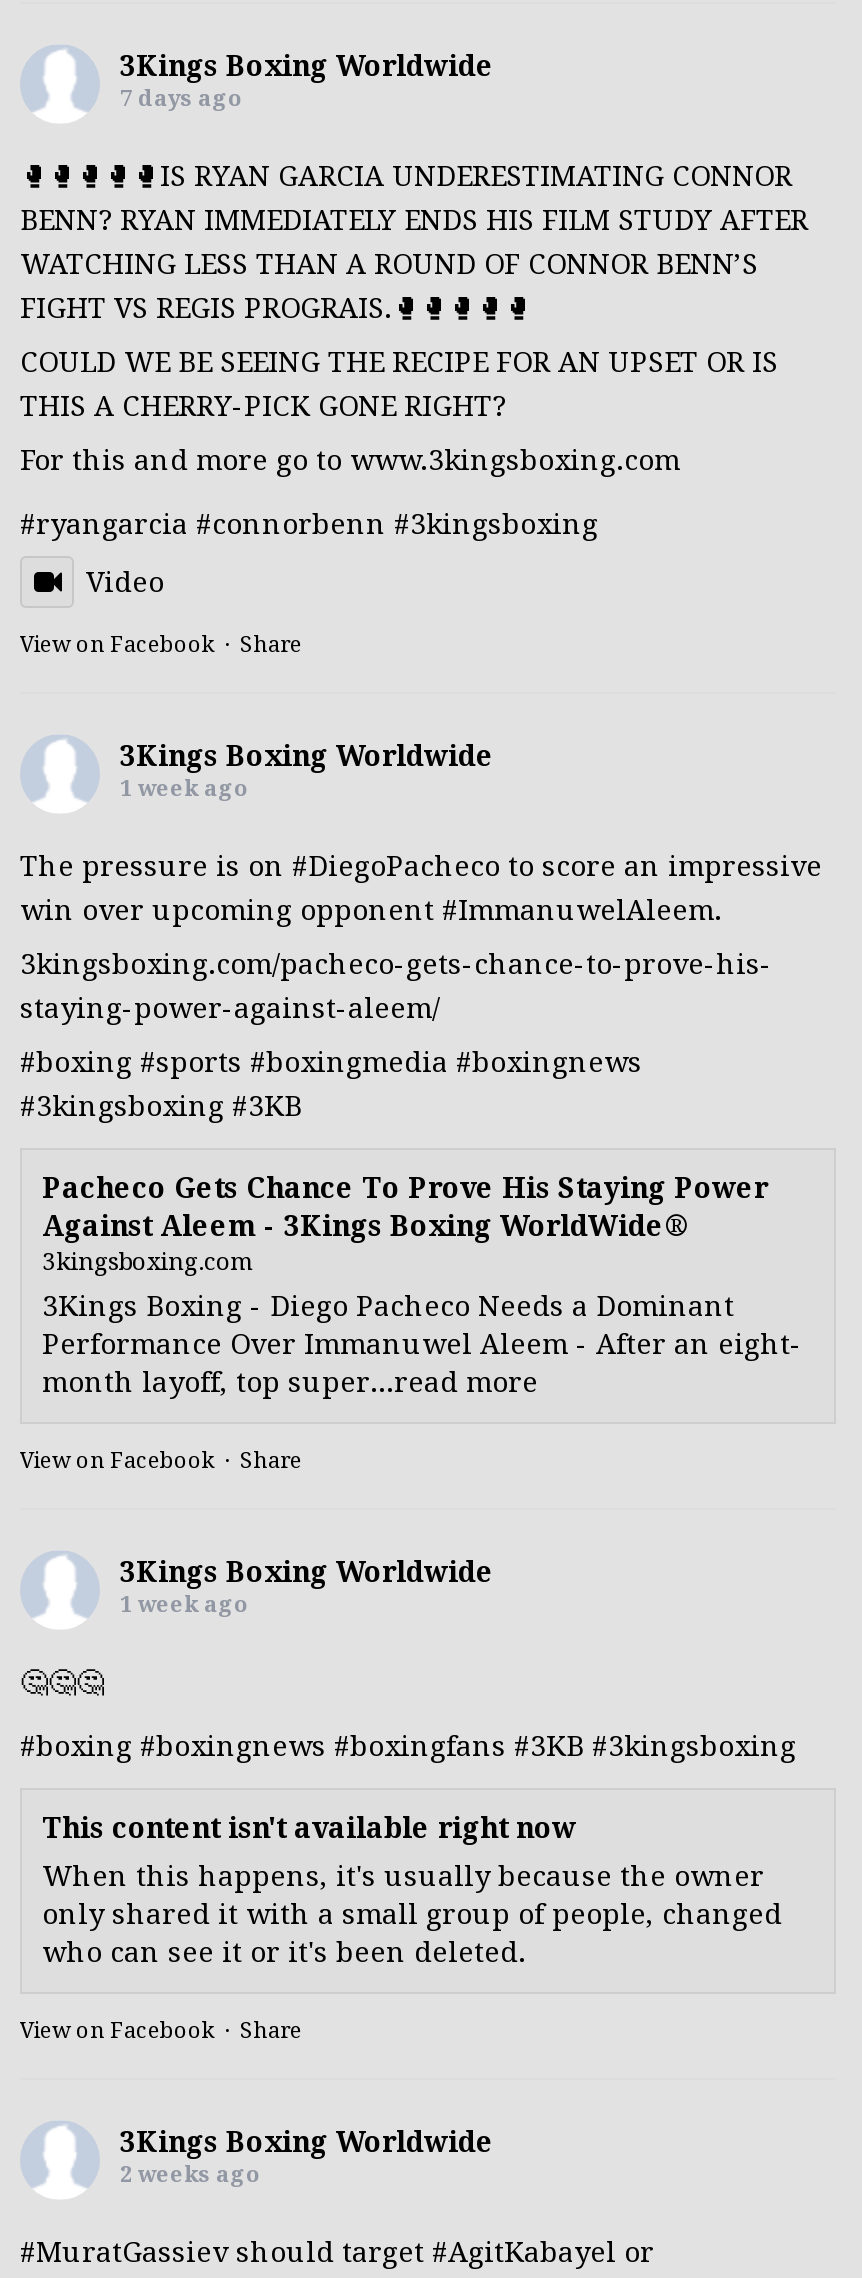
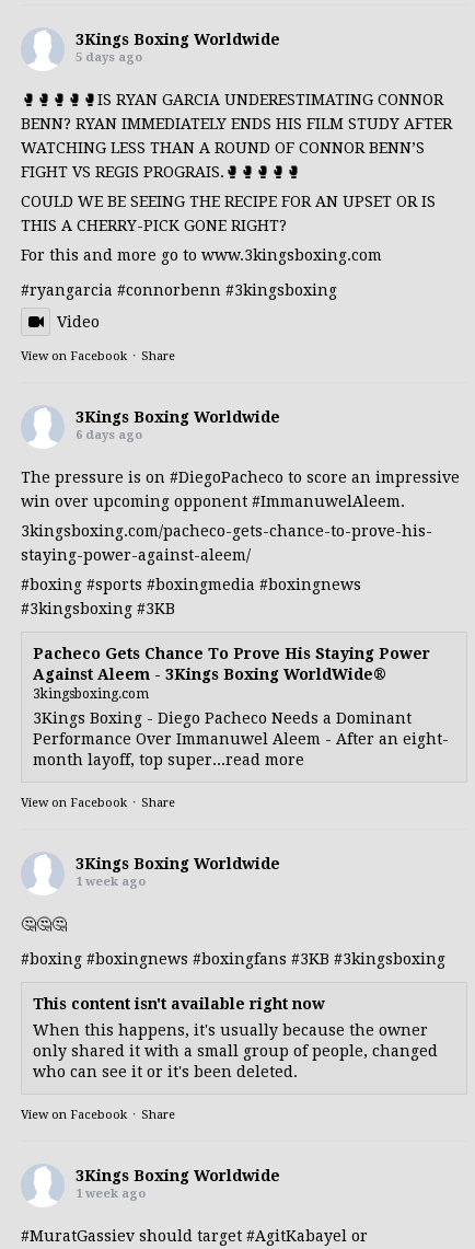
[120,87,242,113] 7 days ago -> [76,50,142,64] 5 days ago
[120,777,248,803] 1 week ago -> [76,428,142,442] 6 days ago
[120,2163,260,2189] 2 weeks ago -> [76,1186,146,1200] 1 week ago

